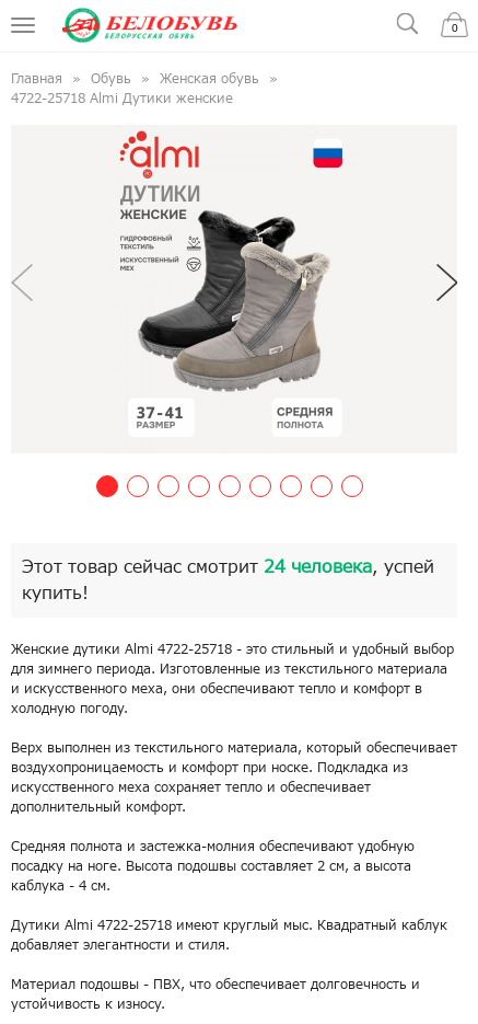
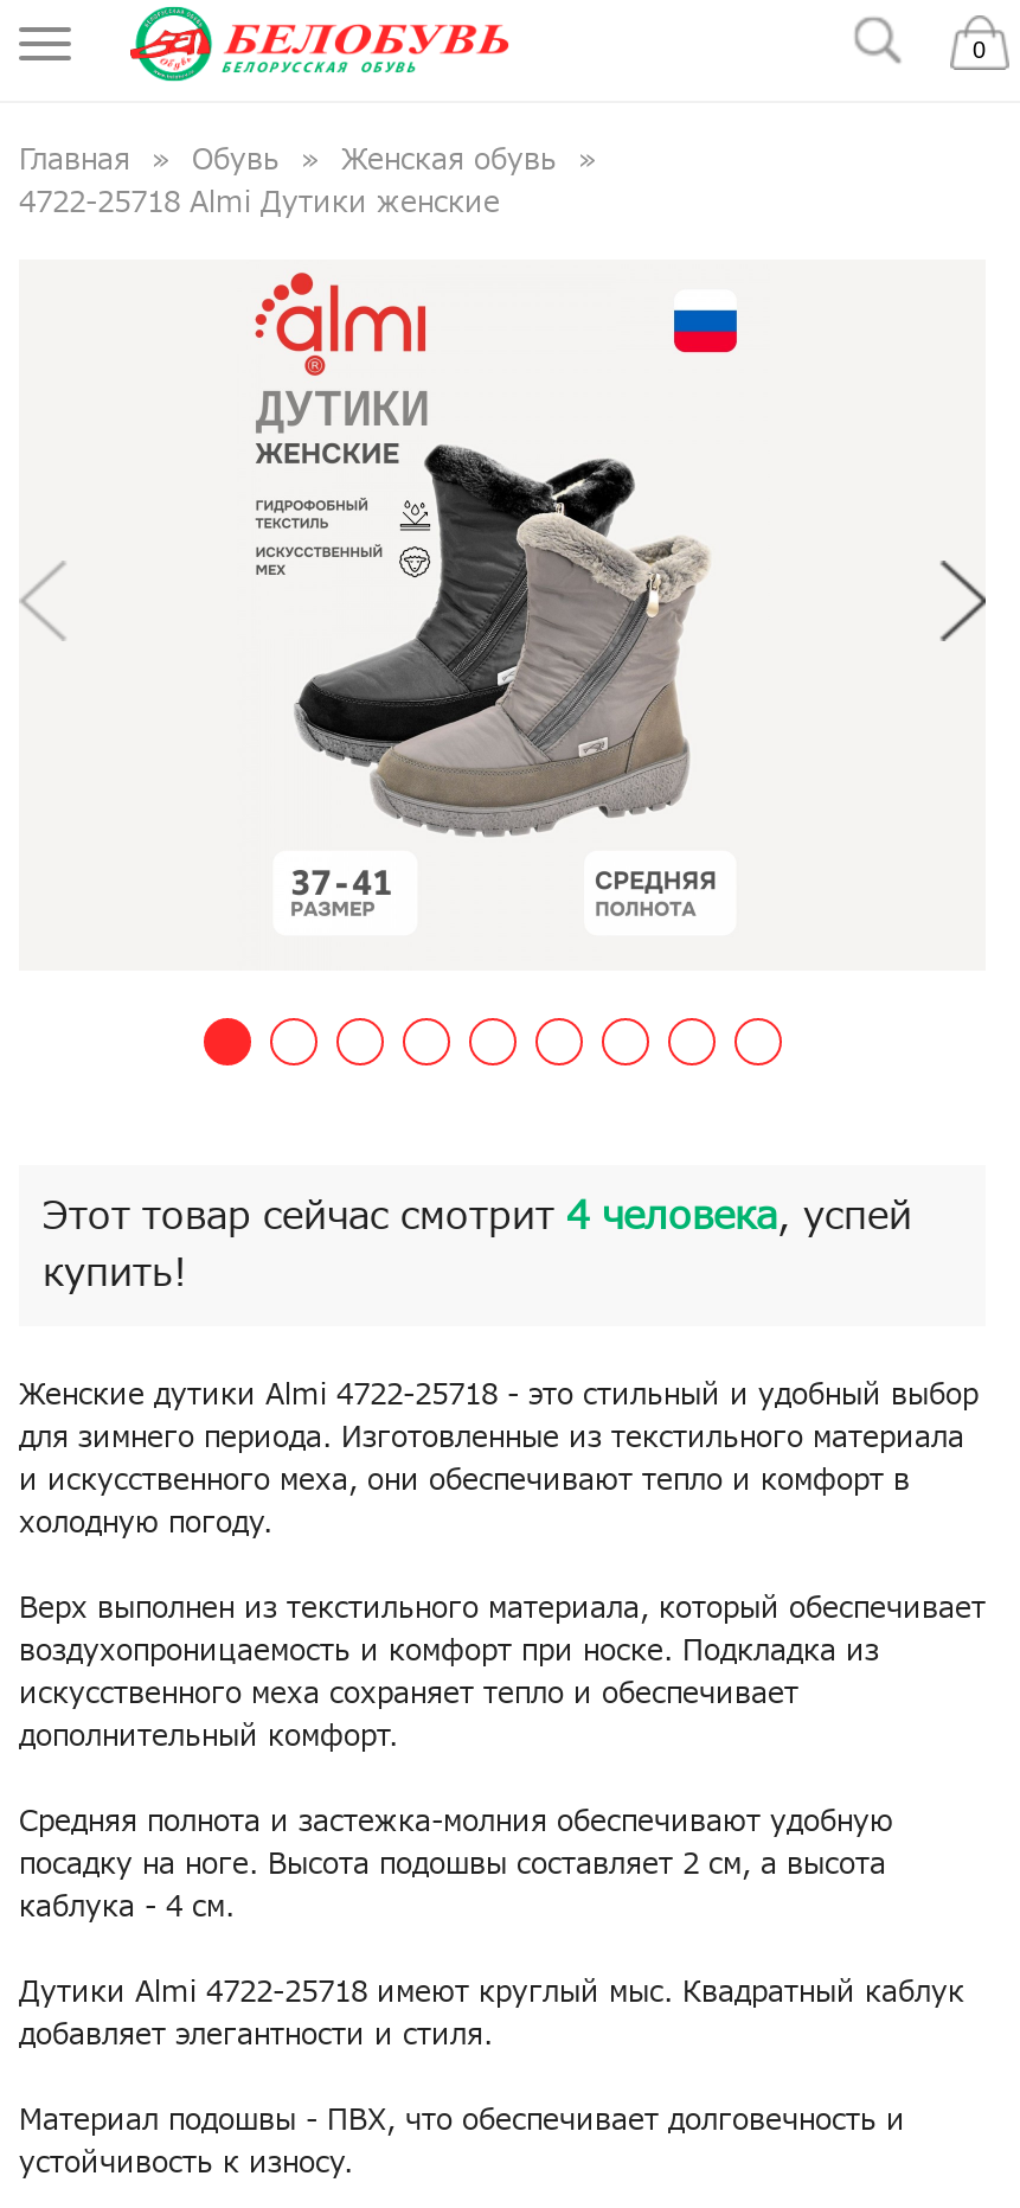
[22,554,434,580] Этот товар сейчас смотрит 24 человека, успей -> [43,1189,912,1246] Этот товар сейчас смотрит 4 человека, успей

